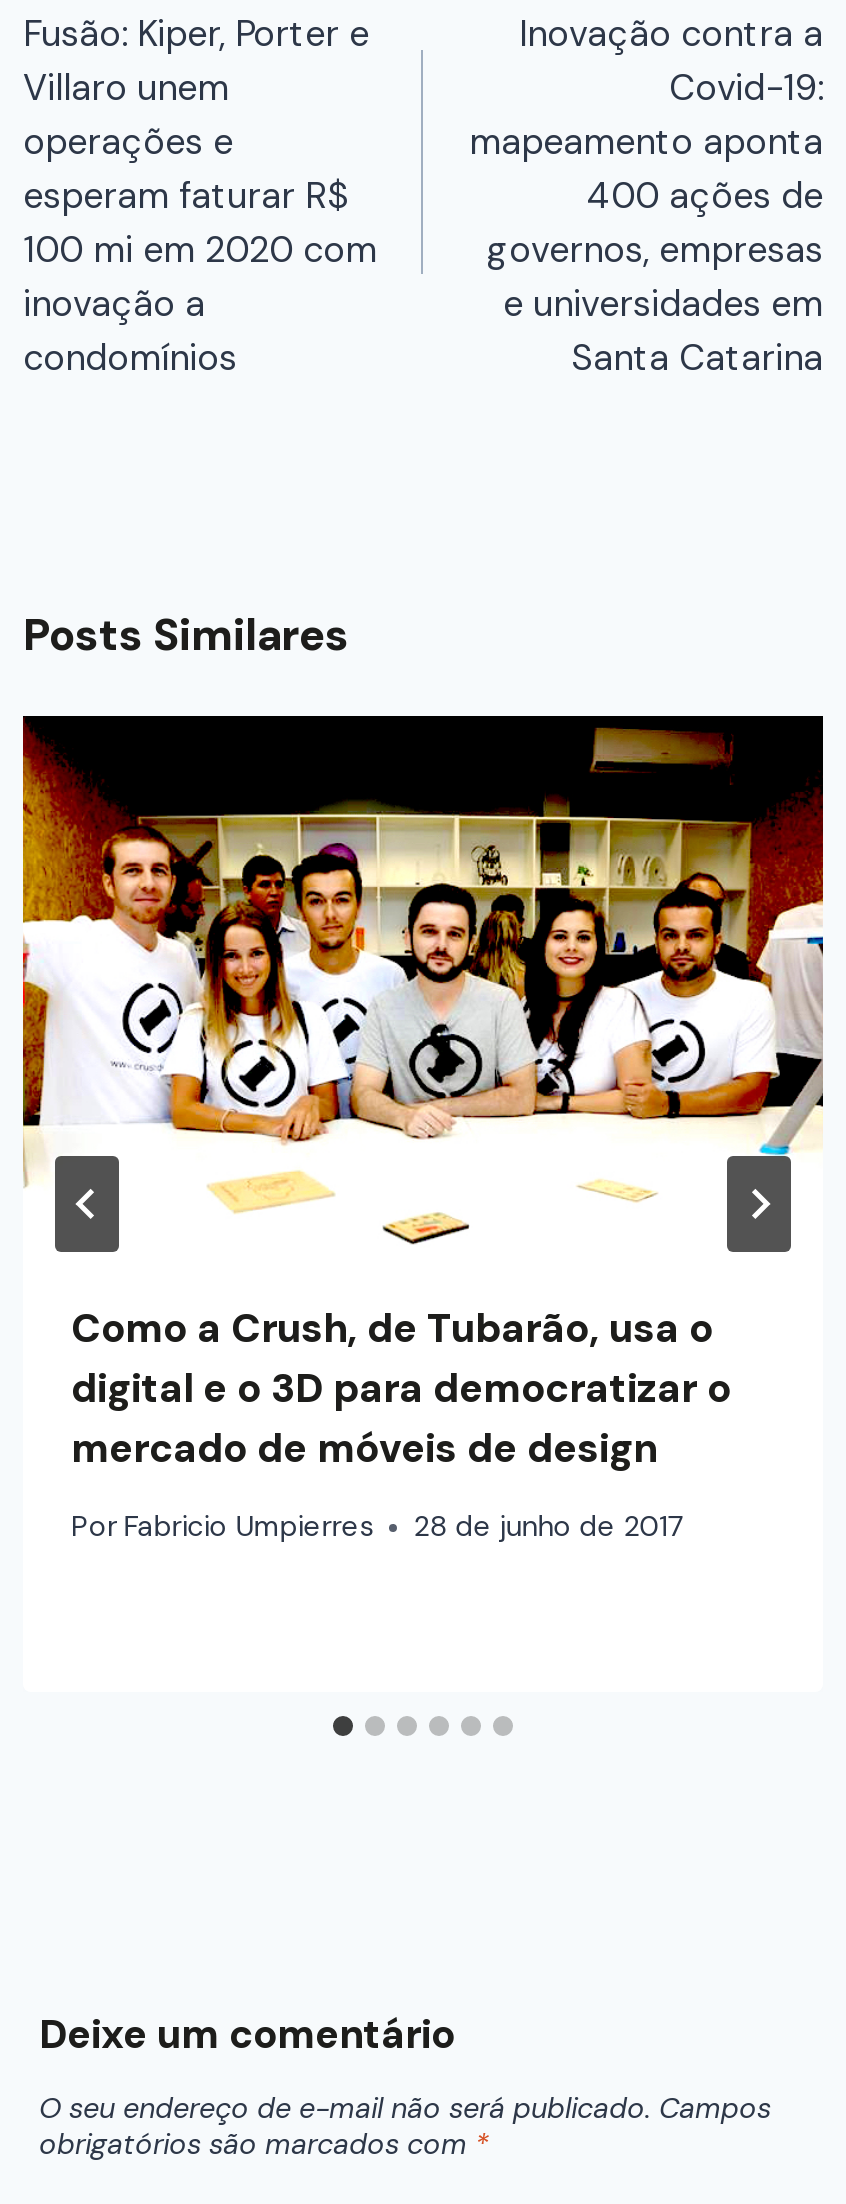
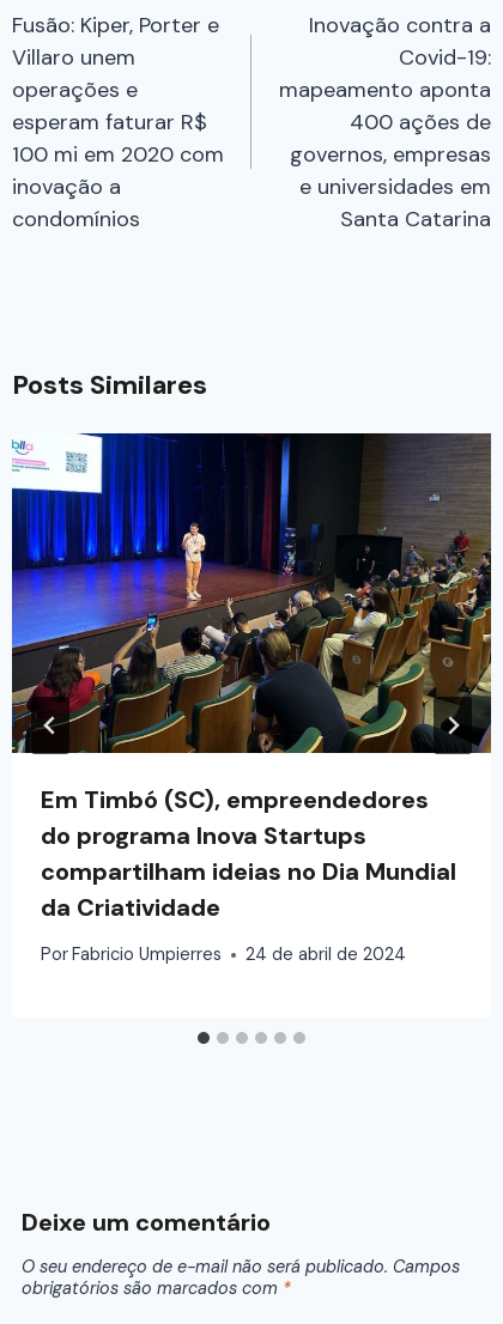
[21,714,823,1474] [image] | Como a Crush, de Tubarão, usa o | digital e o 3D para democratizar o | mercado de móveis de design -> [11,432,492,923] [image] | Em Timbó (SC), empreendedores | do programa Inova Startups | compartilham ideias no Dia Mundial | da Criatividade
[71,1509,685,1545] Por Fabricio Umpierres 28 de junho de 2017 -> [41,944,406,965] Por Fabricio Umpierres 24 de abril de 2024
moved [71,1509,373,1545] -> [41,944,222,965]: Por Fabricio Umpierres

